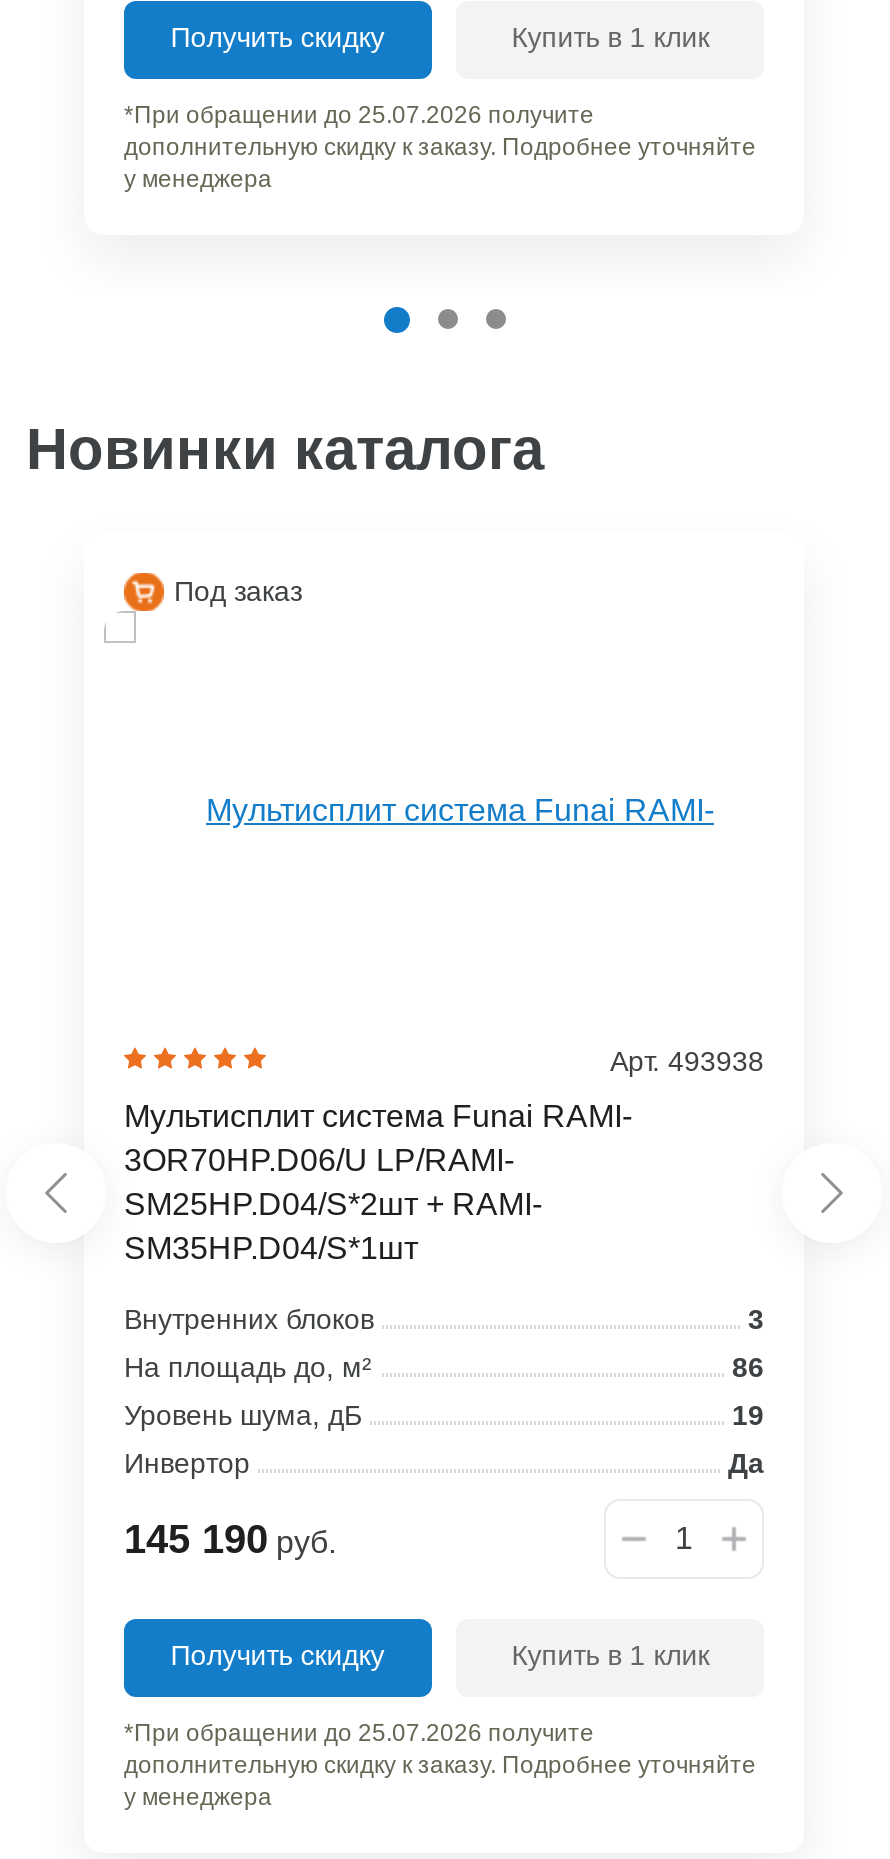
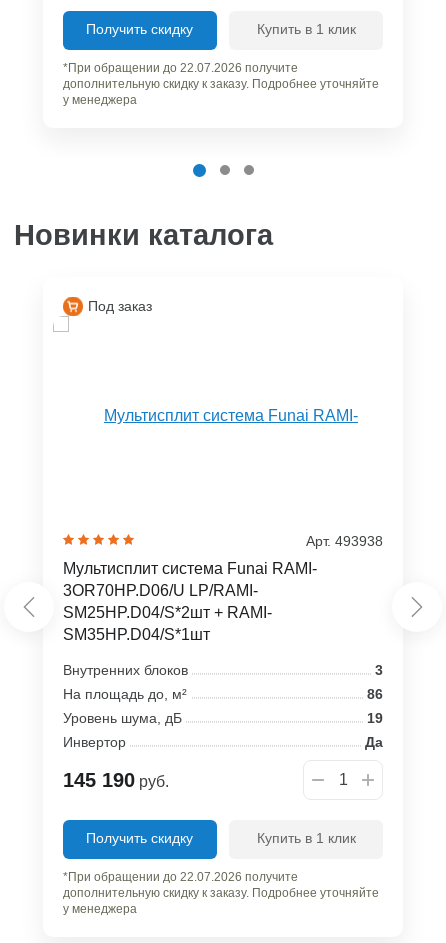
[124,101,594,129] *При обращении до 25.07.2026 получите -> [63,61,298,75] *При обращении до 22.07.2026 получите
[124,1719,594,1747] *При обращении до 25.07.2026 получите -> [63,870,298,884] *При обращении до 22.07.2026 получите

